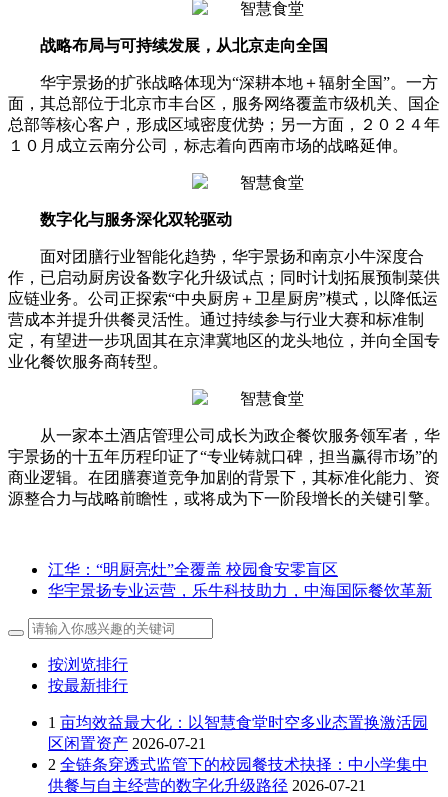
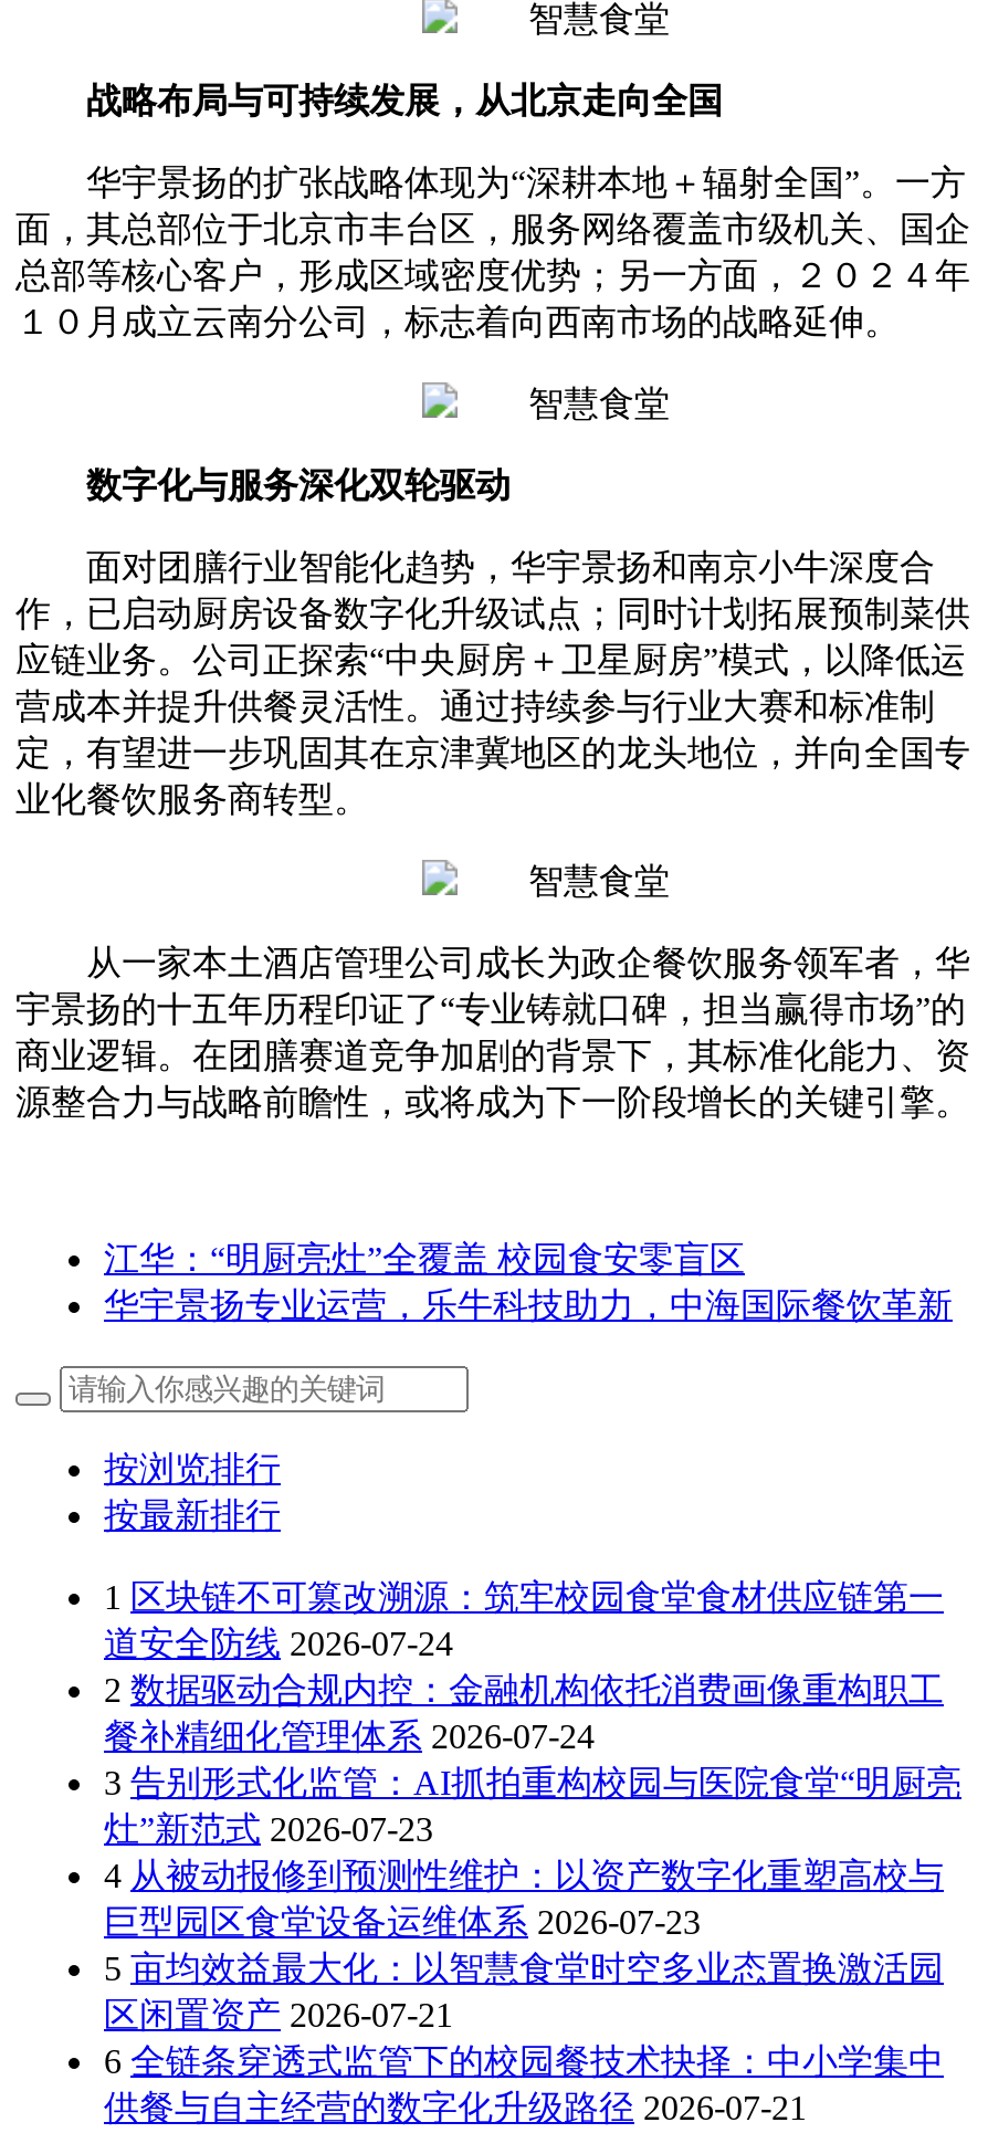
[48,714,428,731] 1亩均效益最大化：以智慧食堂时空多业态置换激活园 -> [104,1578,961,1987] 1区块链不可篡改溯源：筑牢校园食堂食材供应链第一 | 道安全防线 2026-07-24 | 2数据驱动合规内控：金融机构依托消费画像重构职工 | 餐补精细化管理体系 2026-07-24 | 3告别形式化监管：AI抓拍重构校园与医院食堂“明厨亮 | 灶”新范式 2026-07-23 | 4从被动报修到预测性维护：以资产数字化重塑高校与 | 巨型园区食堂设备运维体系 2026-07-23 | 5亩均效益最大化：以智慧食堂时空多业态置换激活园
[48,756,428,773] 2全链条穿透式监管下的校园餐技术抉择：中小学集中 -> [104,2042,944,2080] 6全链条穿透式监管下的校园餐技术抉择：中小学集中

